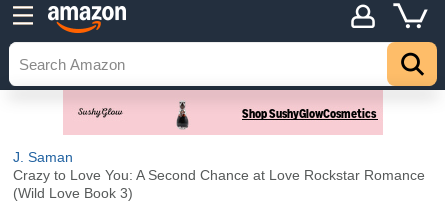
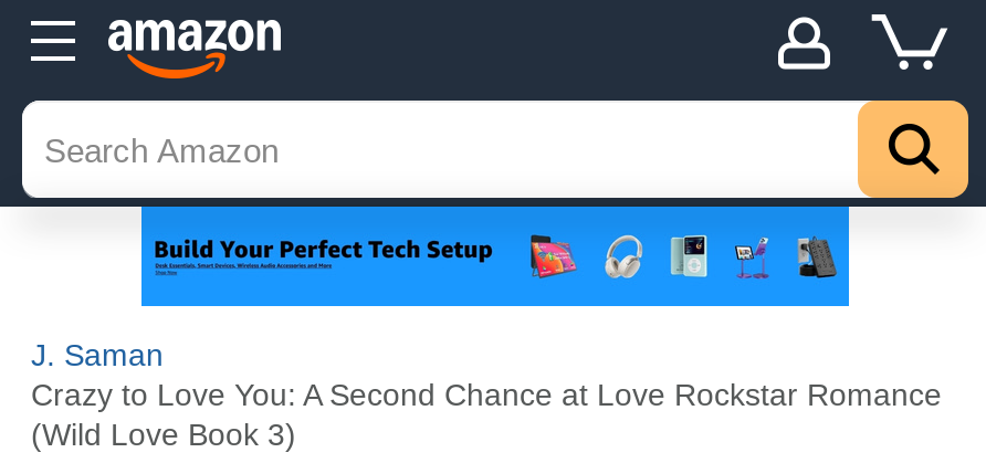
[63,89,383,135] [image] -> [139,204,851,308] [image]

